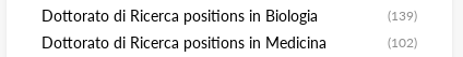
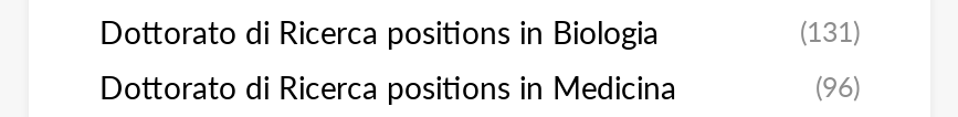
[388,5,417,25] (139) -> [800,11,860,51] (131)
[388,32,417,52] (102) -> [815,66,860,106] (96)

